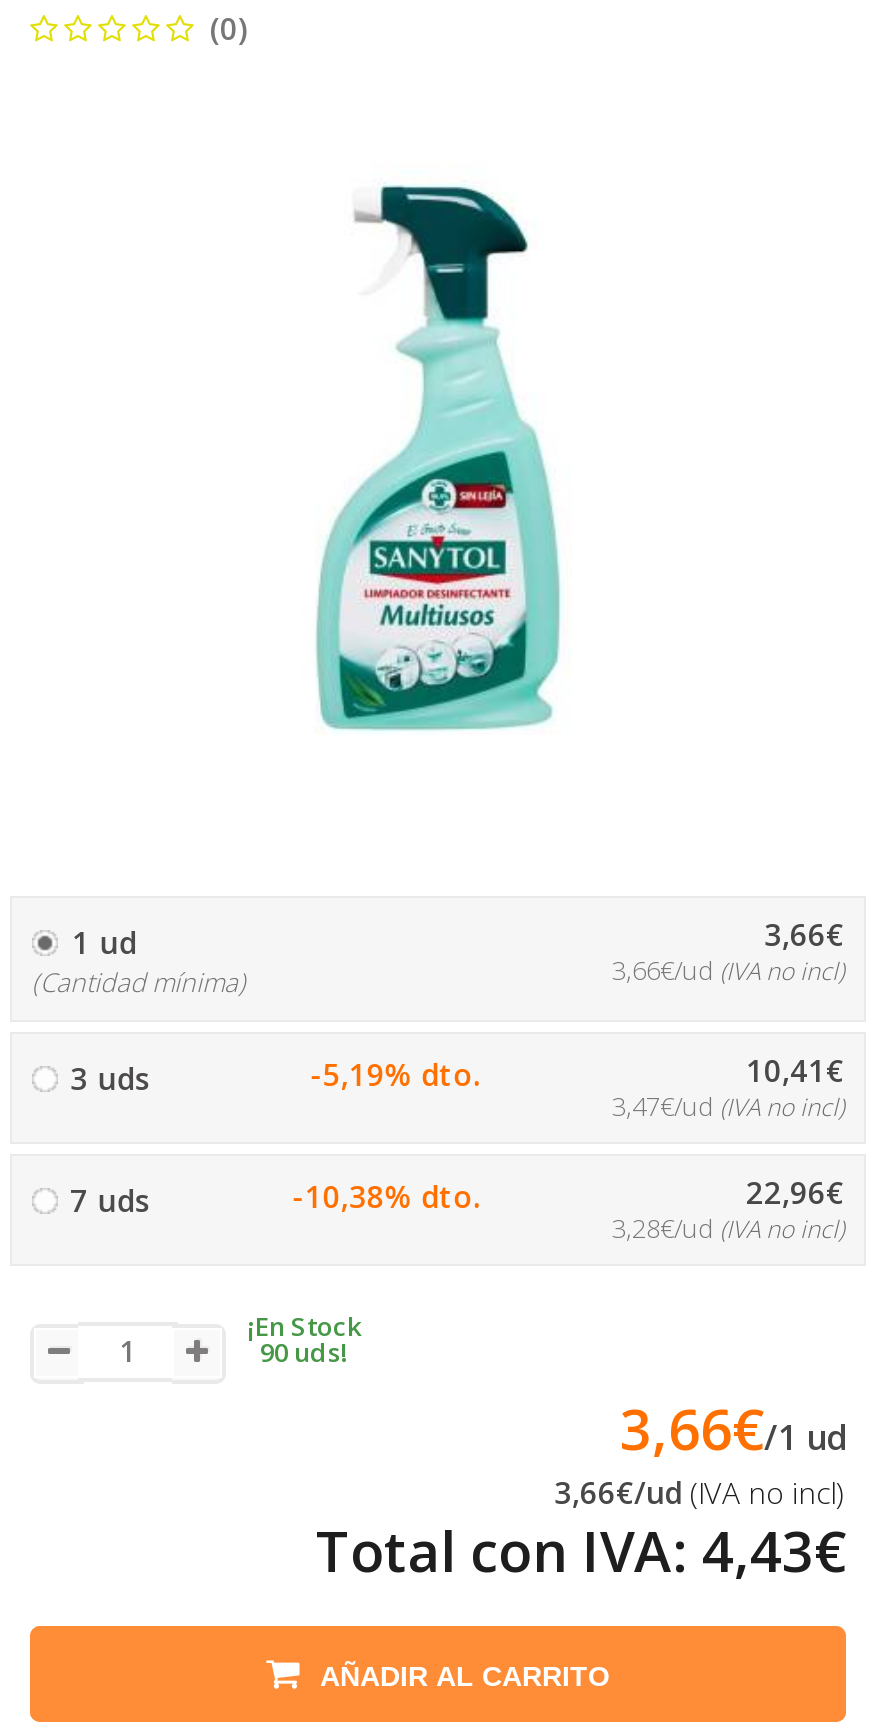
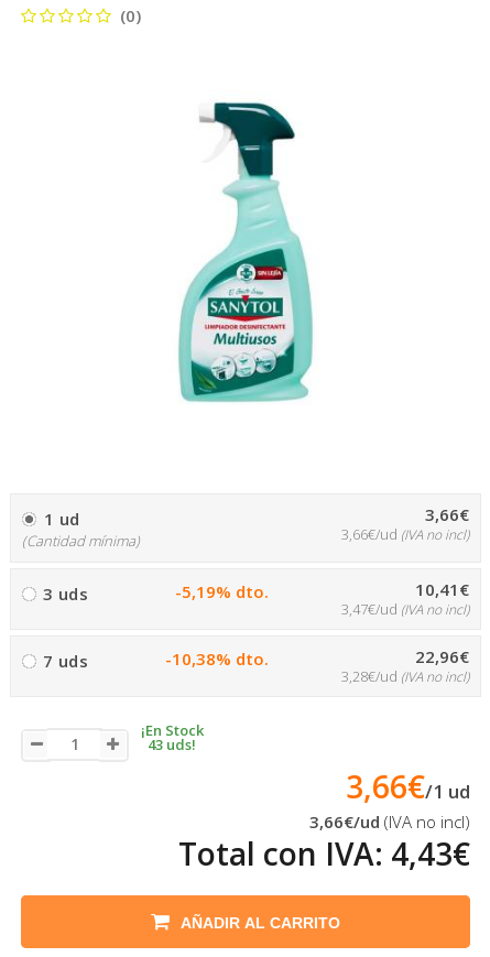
[260,1334,348,1370] 90 uds! -> [148,735,196,754] 43 uds!

